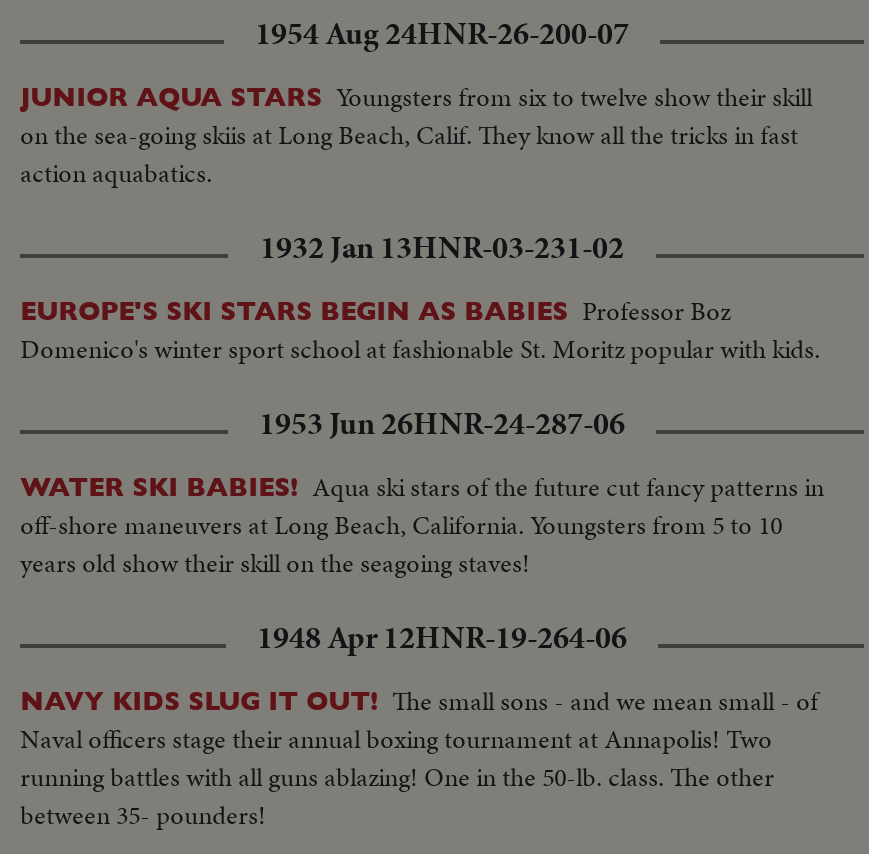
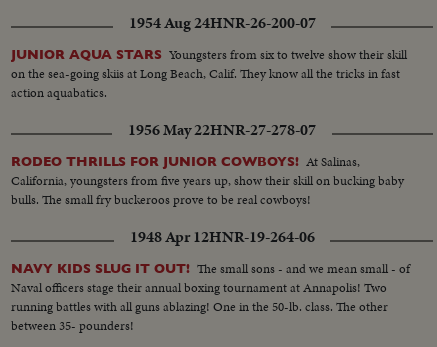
[20,227,824,583] 1932 Jan 13HNR-03-231-02 | EUROPE'S SKI STARS BEGIN AS BABIES Professor Boz | Domenico's winter sport school at fashionable St. Moritz popular with kids. | 1953 Jun 26HNR-24-287-06 | WATER SKI BABIES! Aqua ski stars of the future cut fancy patterns in | off-shore maneuvers at Long Beach, California. Youngsters from 5 to 10 | years old show their skill on the seagoing staves! -> [11,119,404,209] 1956 May 22HNR-27-278-07 | RODEO THRILLS FOR JUNIOR COWBOYS! At Salinas, | California, youngsters from five years up, show their skill on bucking baby | bulls. The small fry buckeroos prove to be real cowboys!

